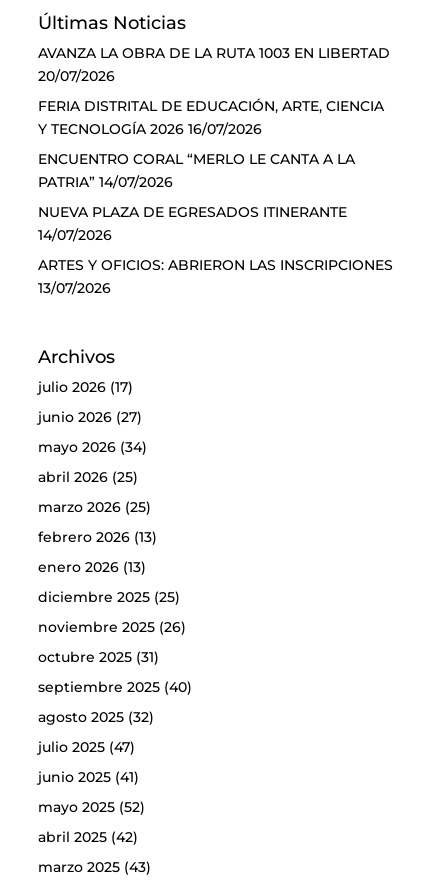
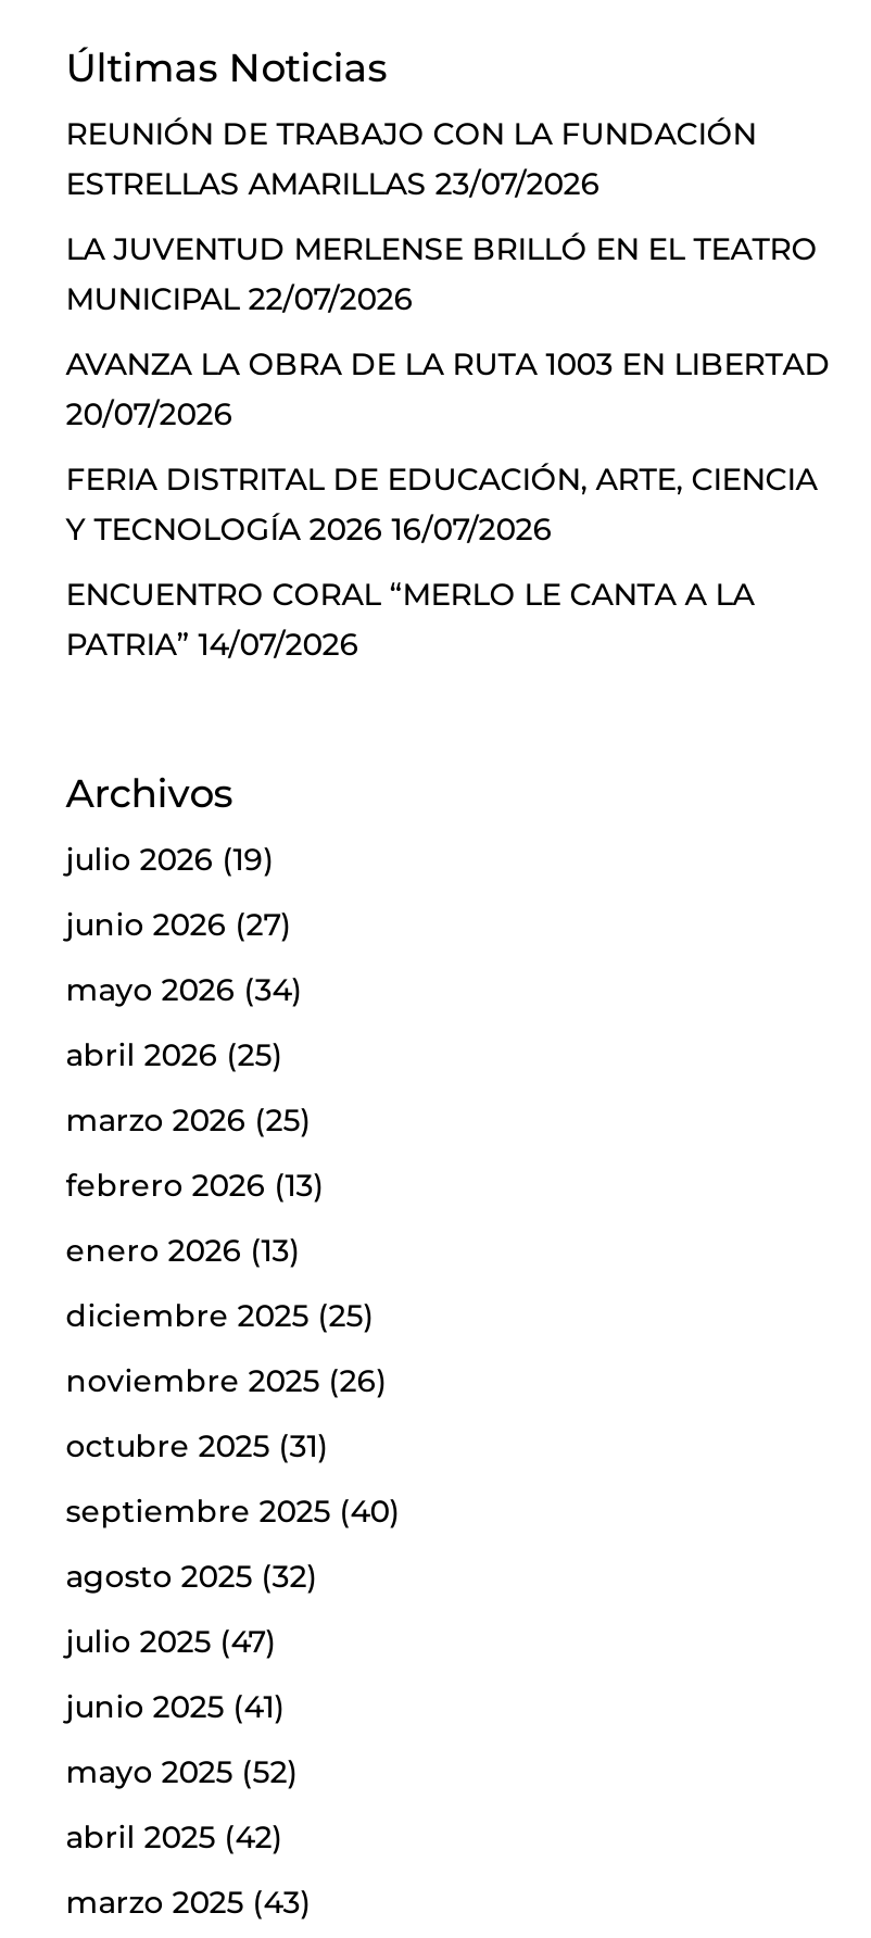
none -> [66,113,817,318] REUNIÓN DE TRABAJO CON LA FUNDACIÓN | ESTRELLAS AMARILLAS 23/07/2026 | LA JUVENTUD MERLENSE BRILLÓ EN EL TEATRO | MUNICIPAL 22/07/2026
moved [38,44,390,191] -> [66,344,830,663]: AVANZA LA OBRA DE LA RUTA 1003 EN LIBERTAD | 20/07/2026 | FERIA DISTRITAL DE EDUCACIÓN, ARTE, CIENCIA | Y TECNOLOGÍA 2026 16/07/2026 | ENCUENTRO CORAL “MERLO LE CANTA A LA | PATRIA” 14/07/2026
[38,203,393,297] NUEVA PLAZA DE EGRESADOS ITINERANTE | 14/07/2026 | ARTES Y OFICIOS: ABRIERON LAS INSCRIPCIONES | 13/07/2026 -> none
[38,378,133,396] julio 2026 (17) -> [66,840,274,879] julio 2026 (19)

